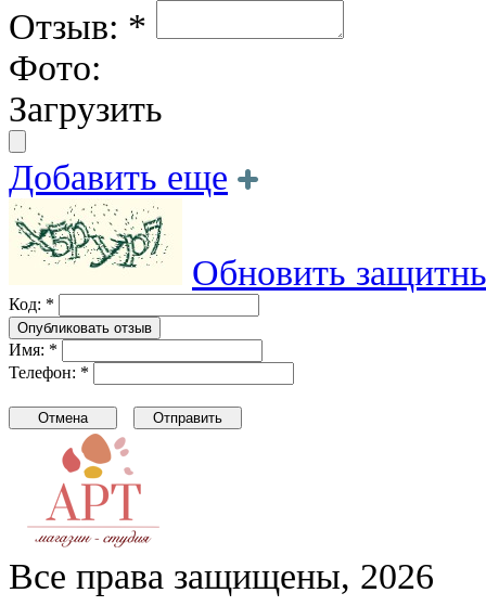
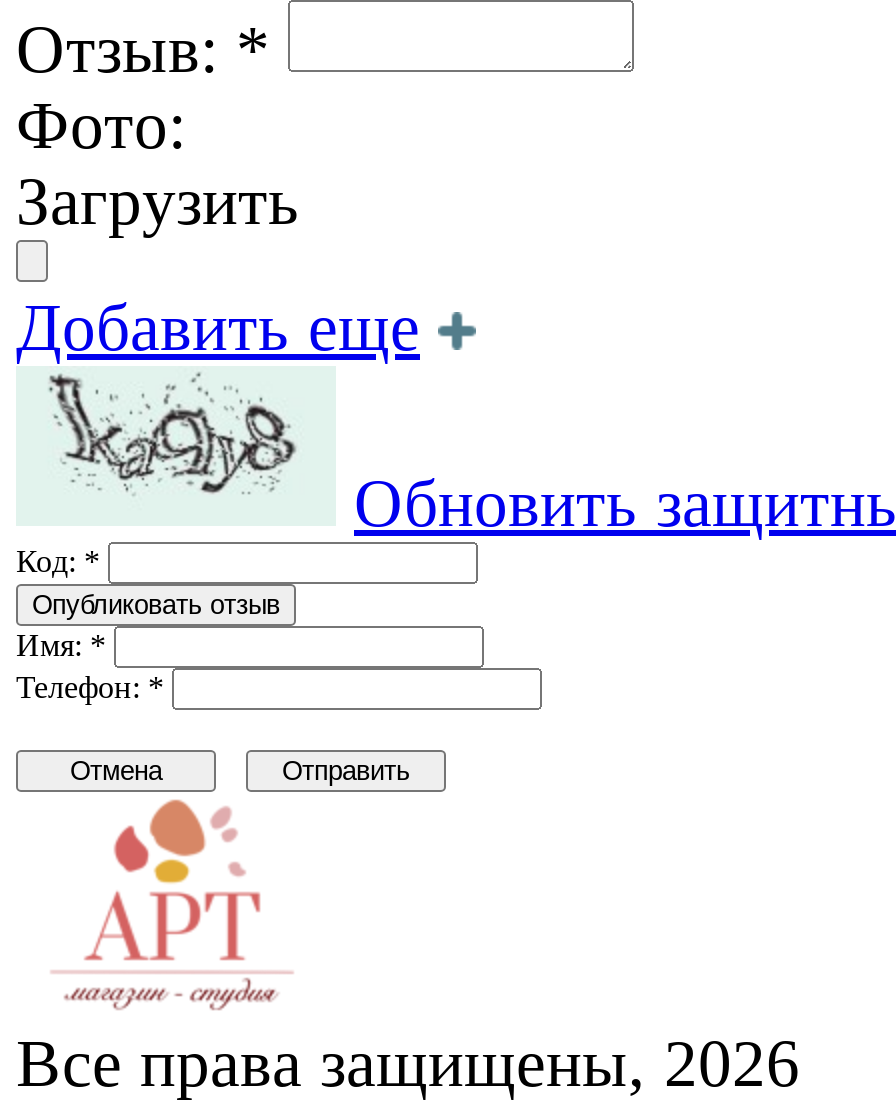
[11,199,180,283] [image] -> [18,368,334,524] [image]

